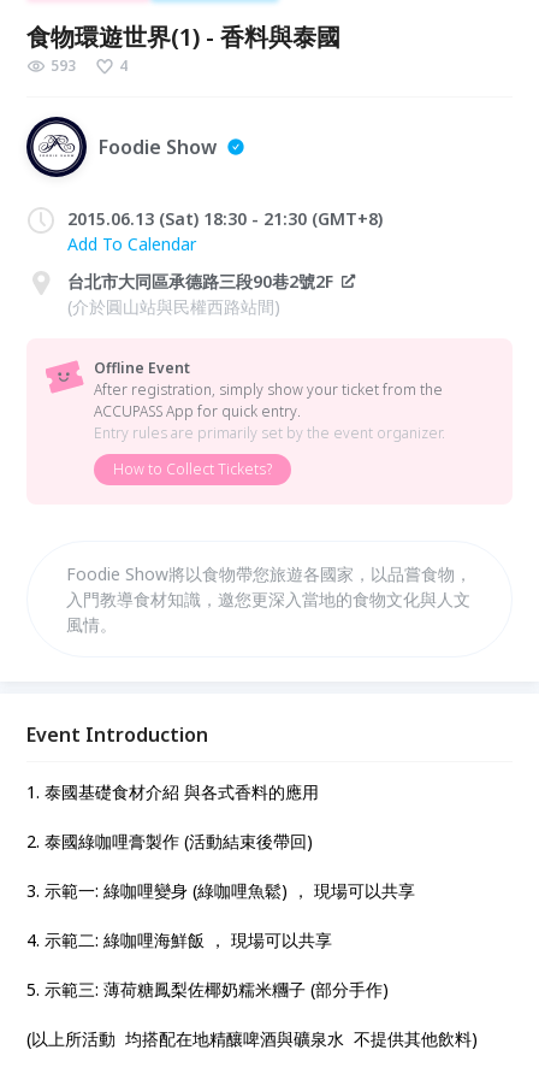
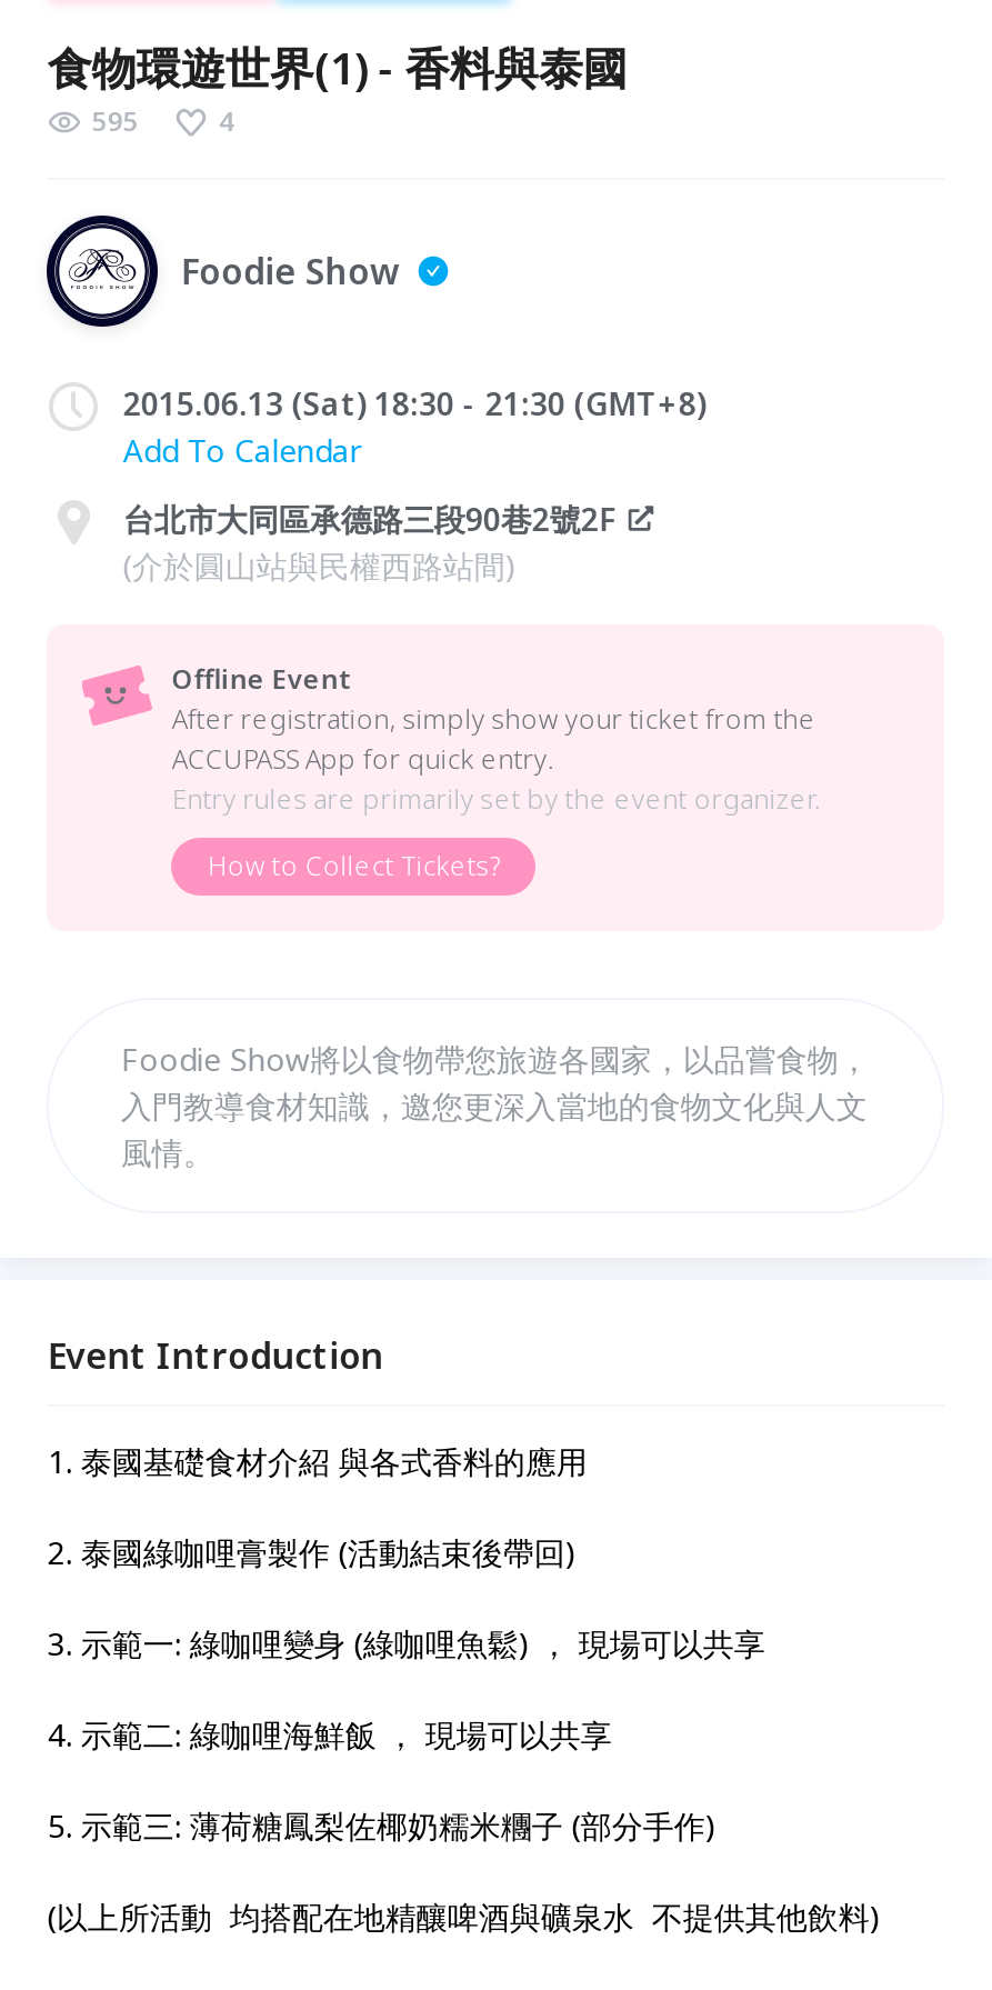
[51,55,76,76] 593 -> [92,102,139,140] 595

